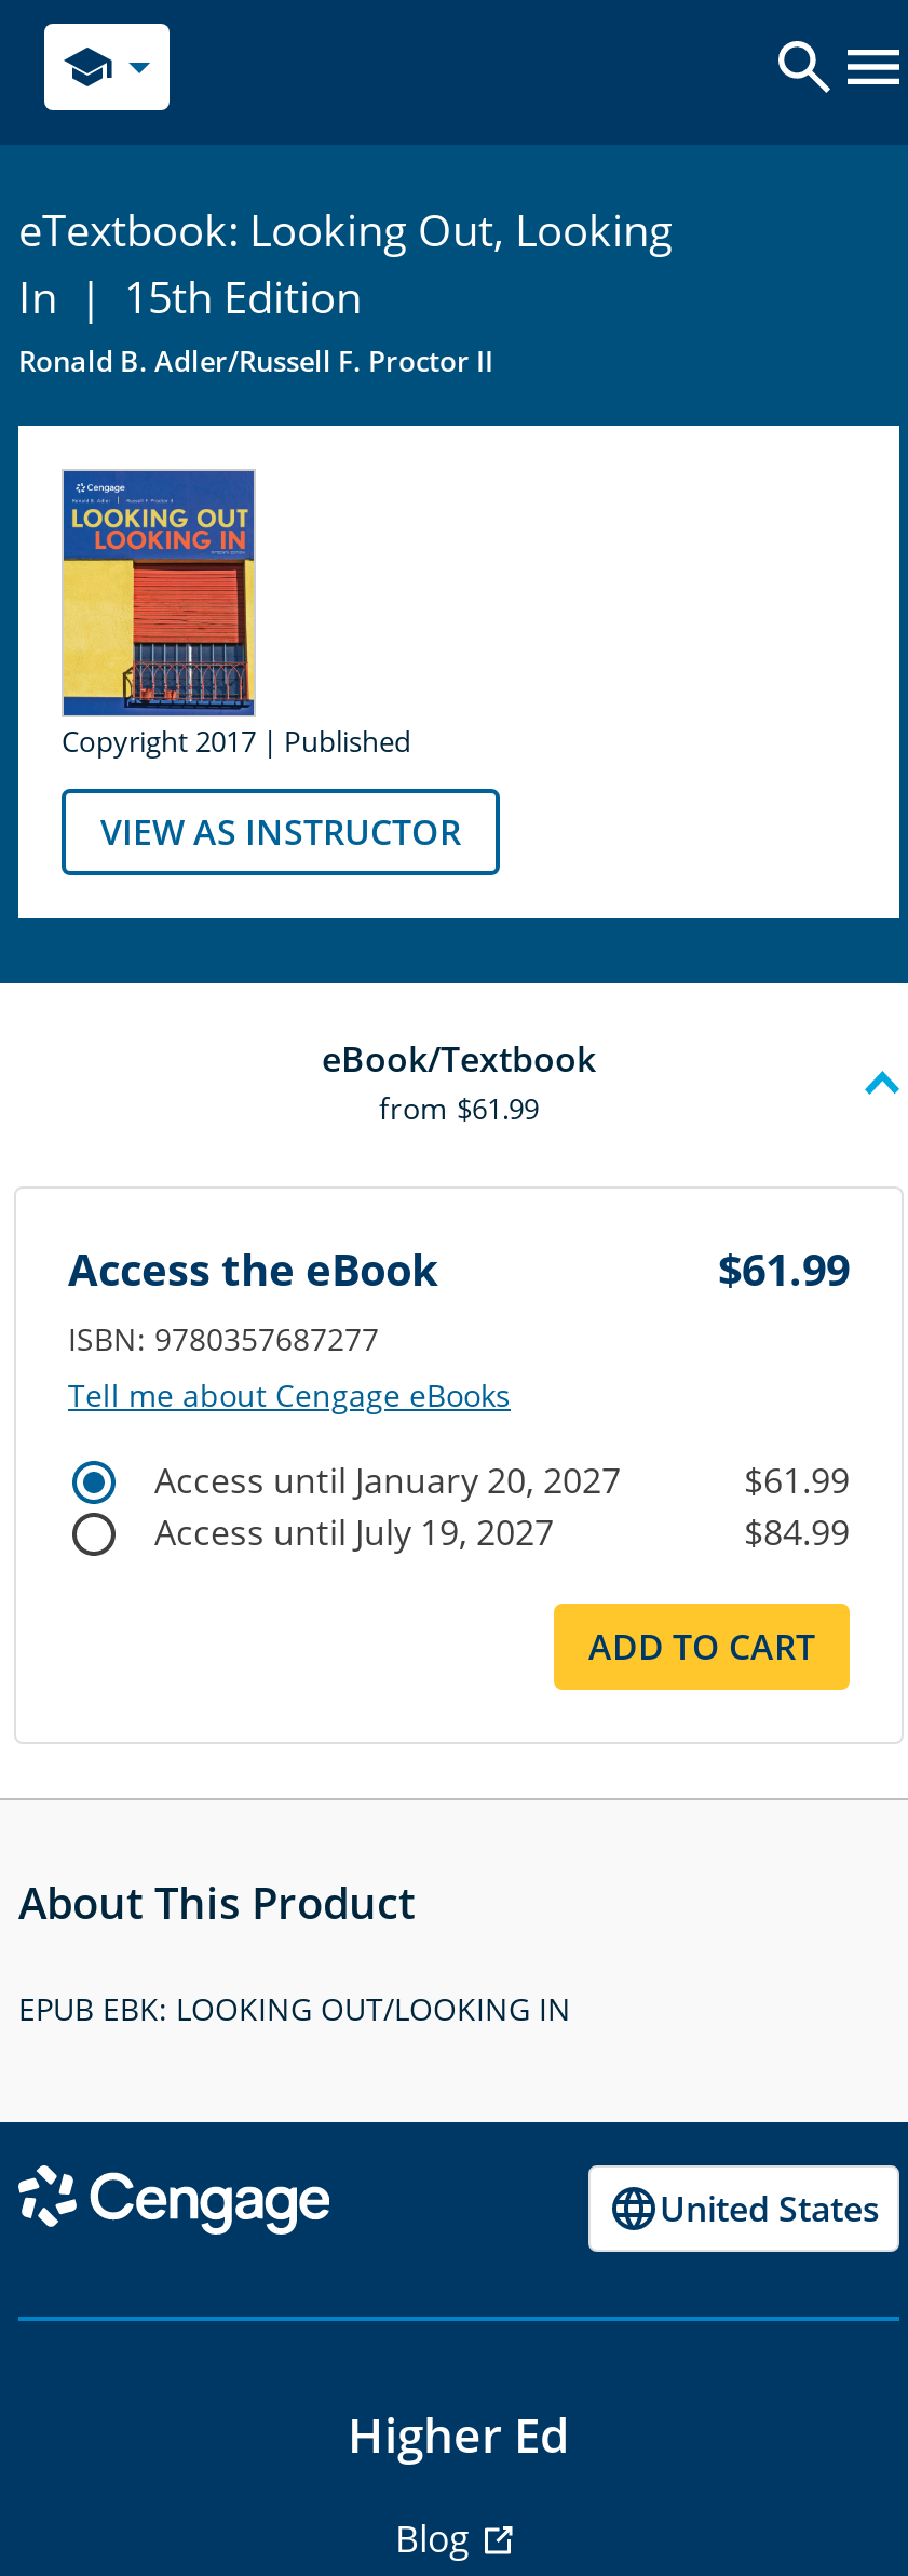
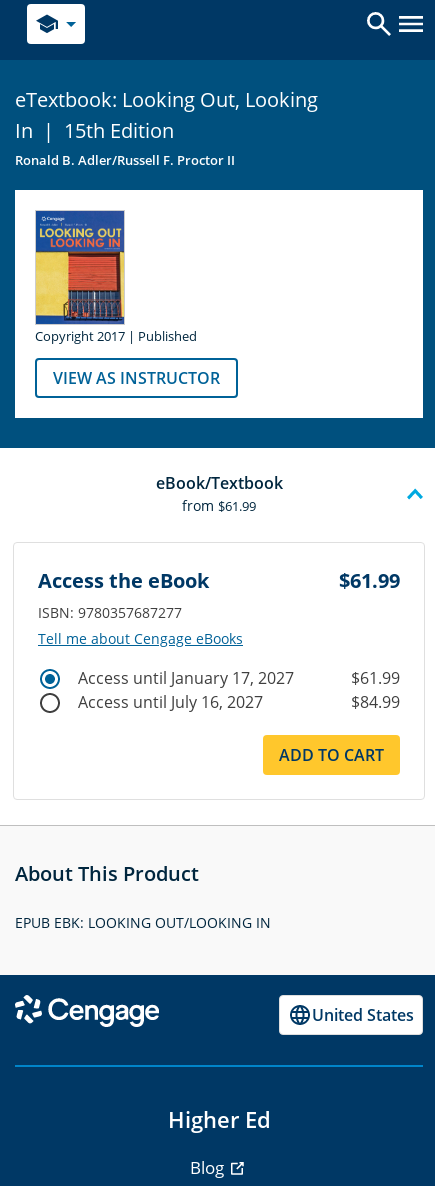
[154,1456,621,1503] Access until January 20, 2027 -> [78,667,294,689] Access until January 17, 2027
[154,1508,554,1555] Access until July 19, 2027 -> [78,691,263,713] Access until July 16, 2027

